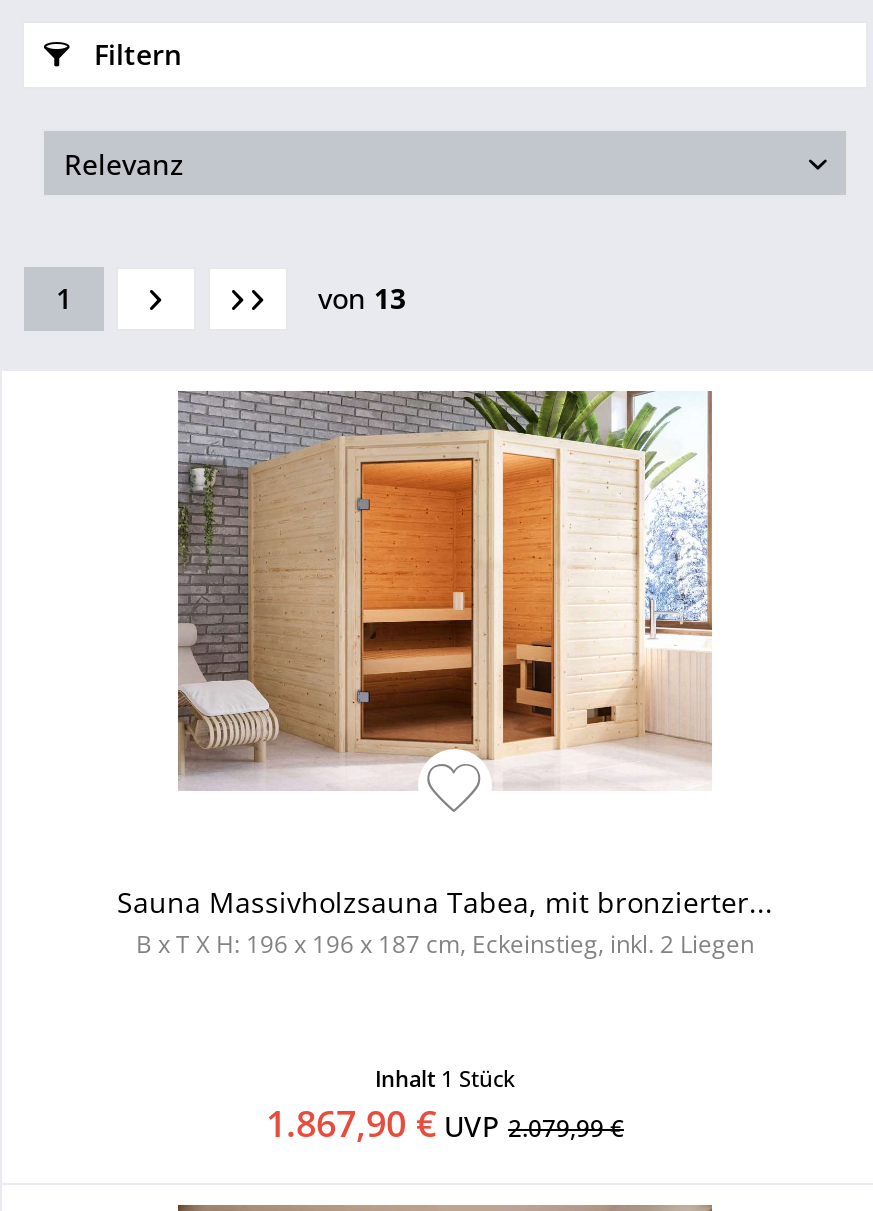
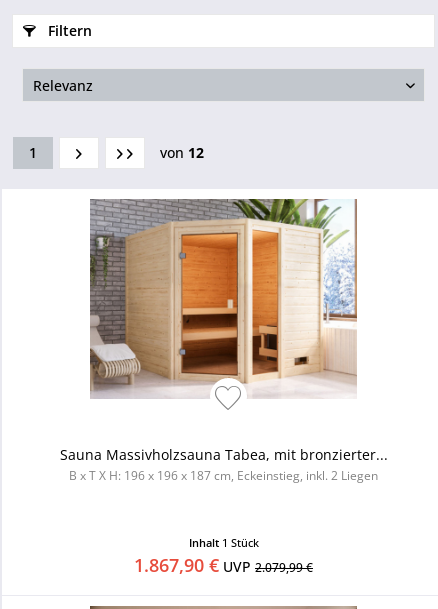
[318,279,406,317] von 13 -> [160,143,204,162] von 12

